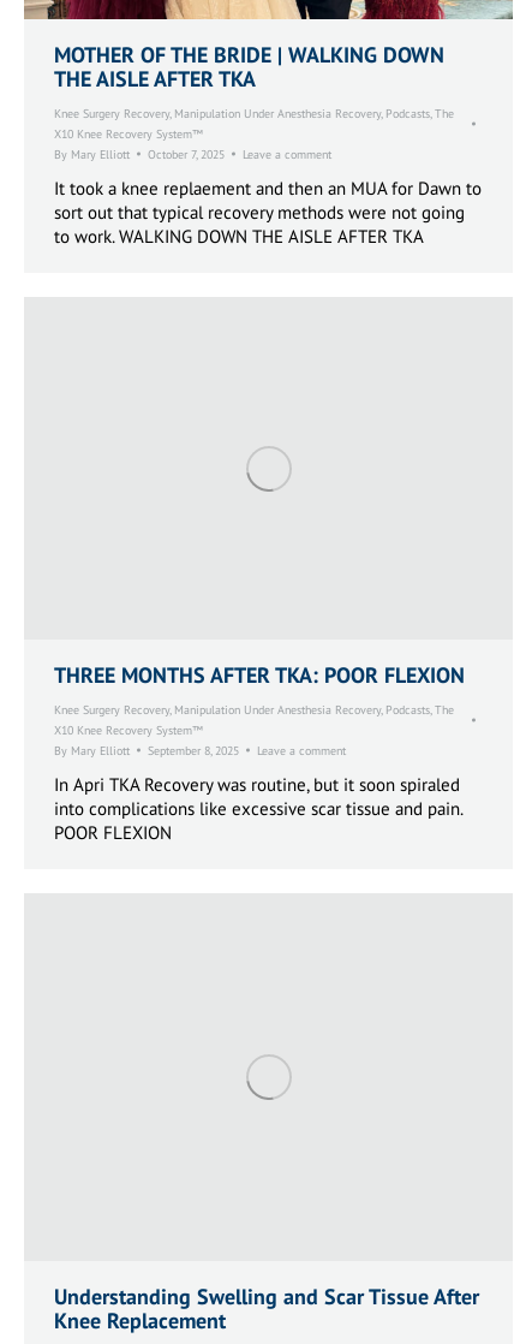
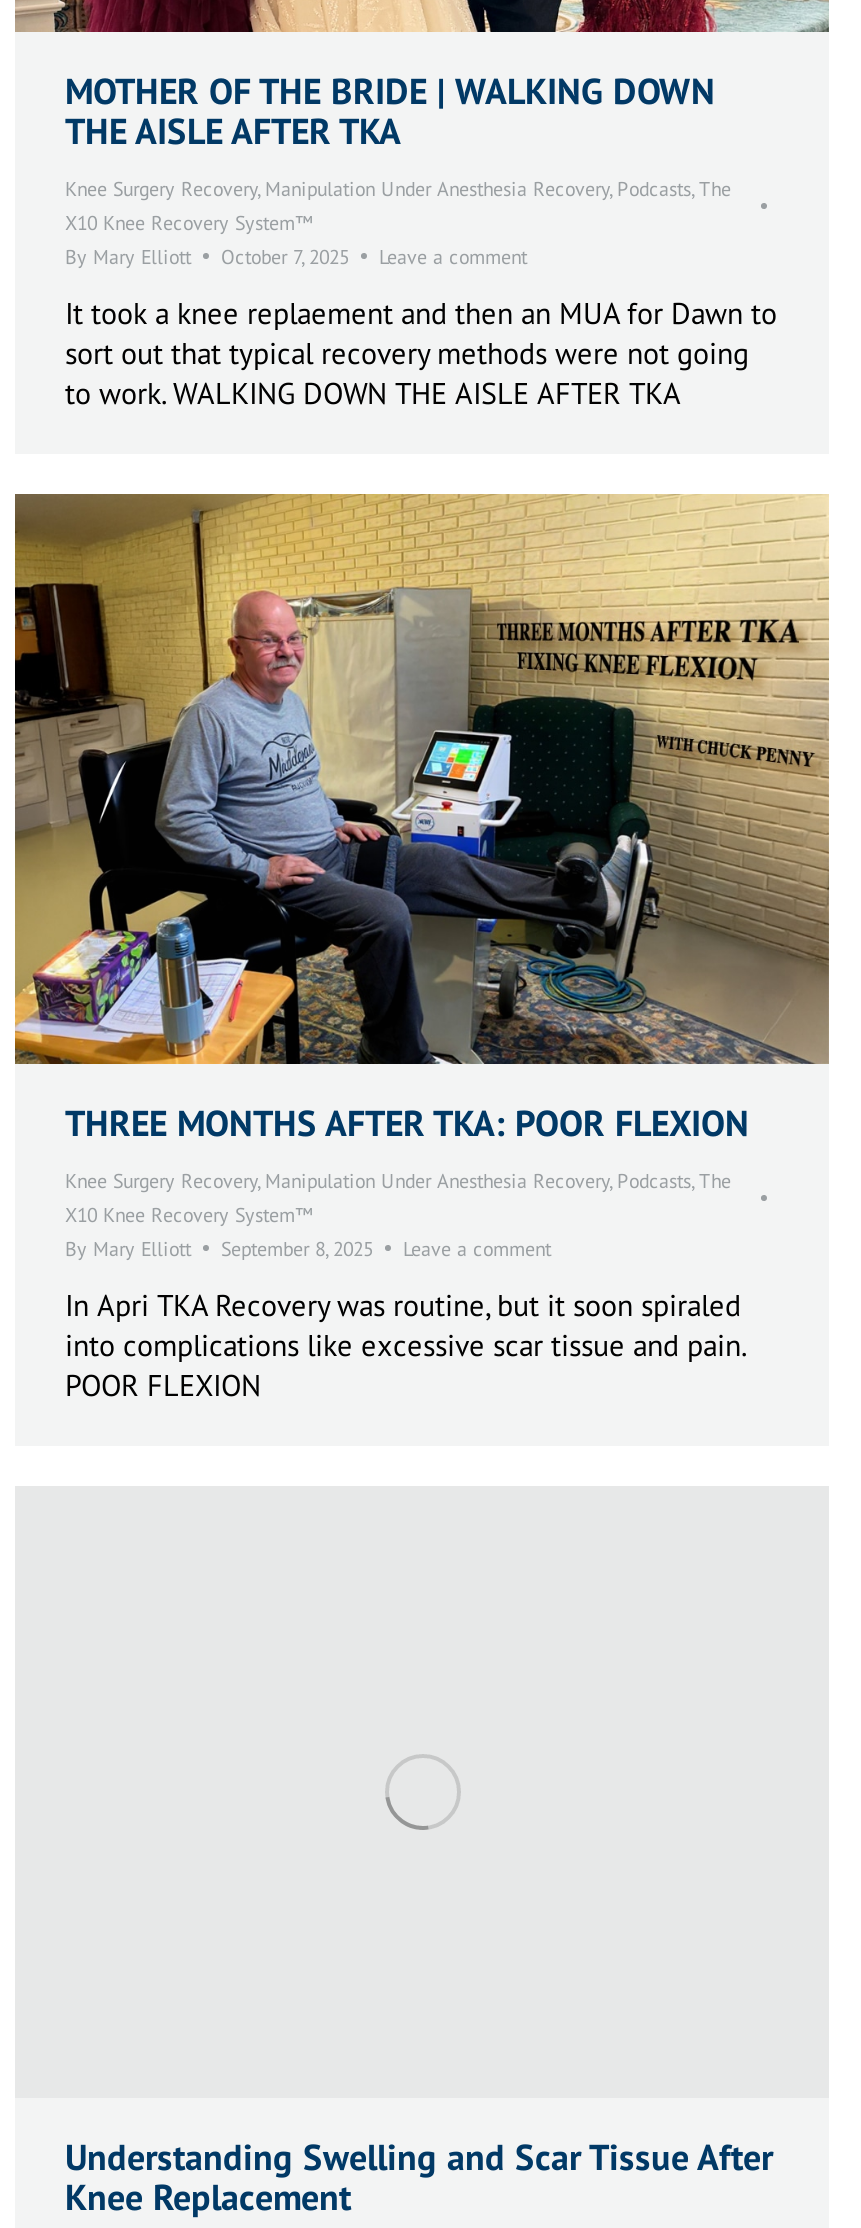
none -> [13,492,831,1066] [image]

